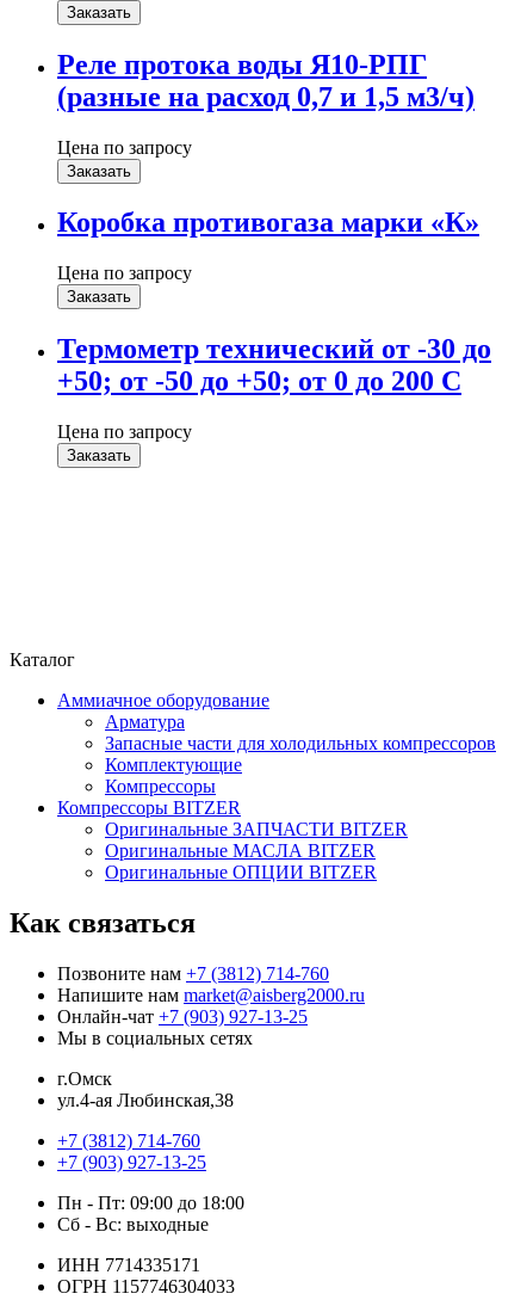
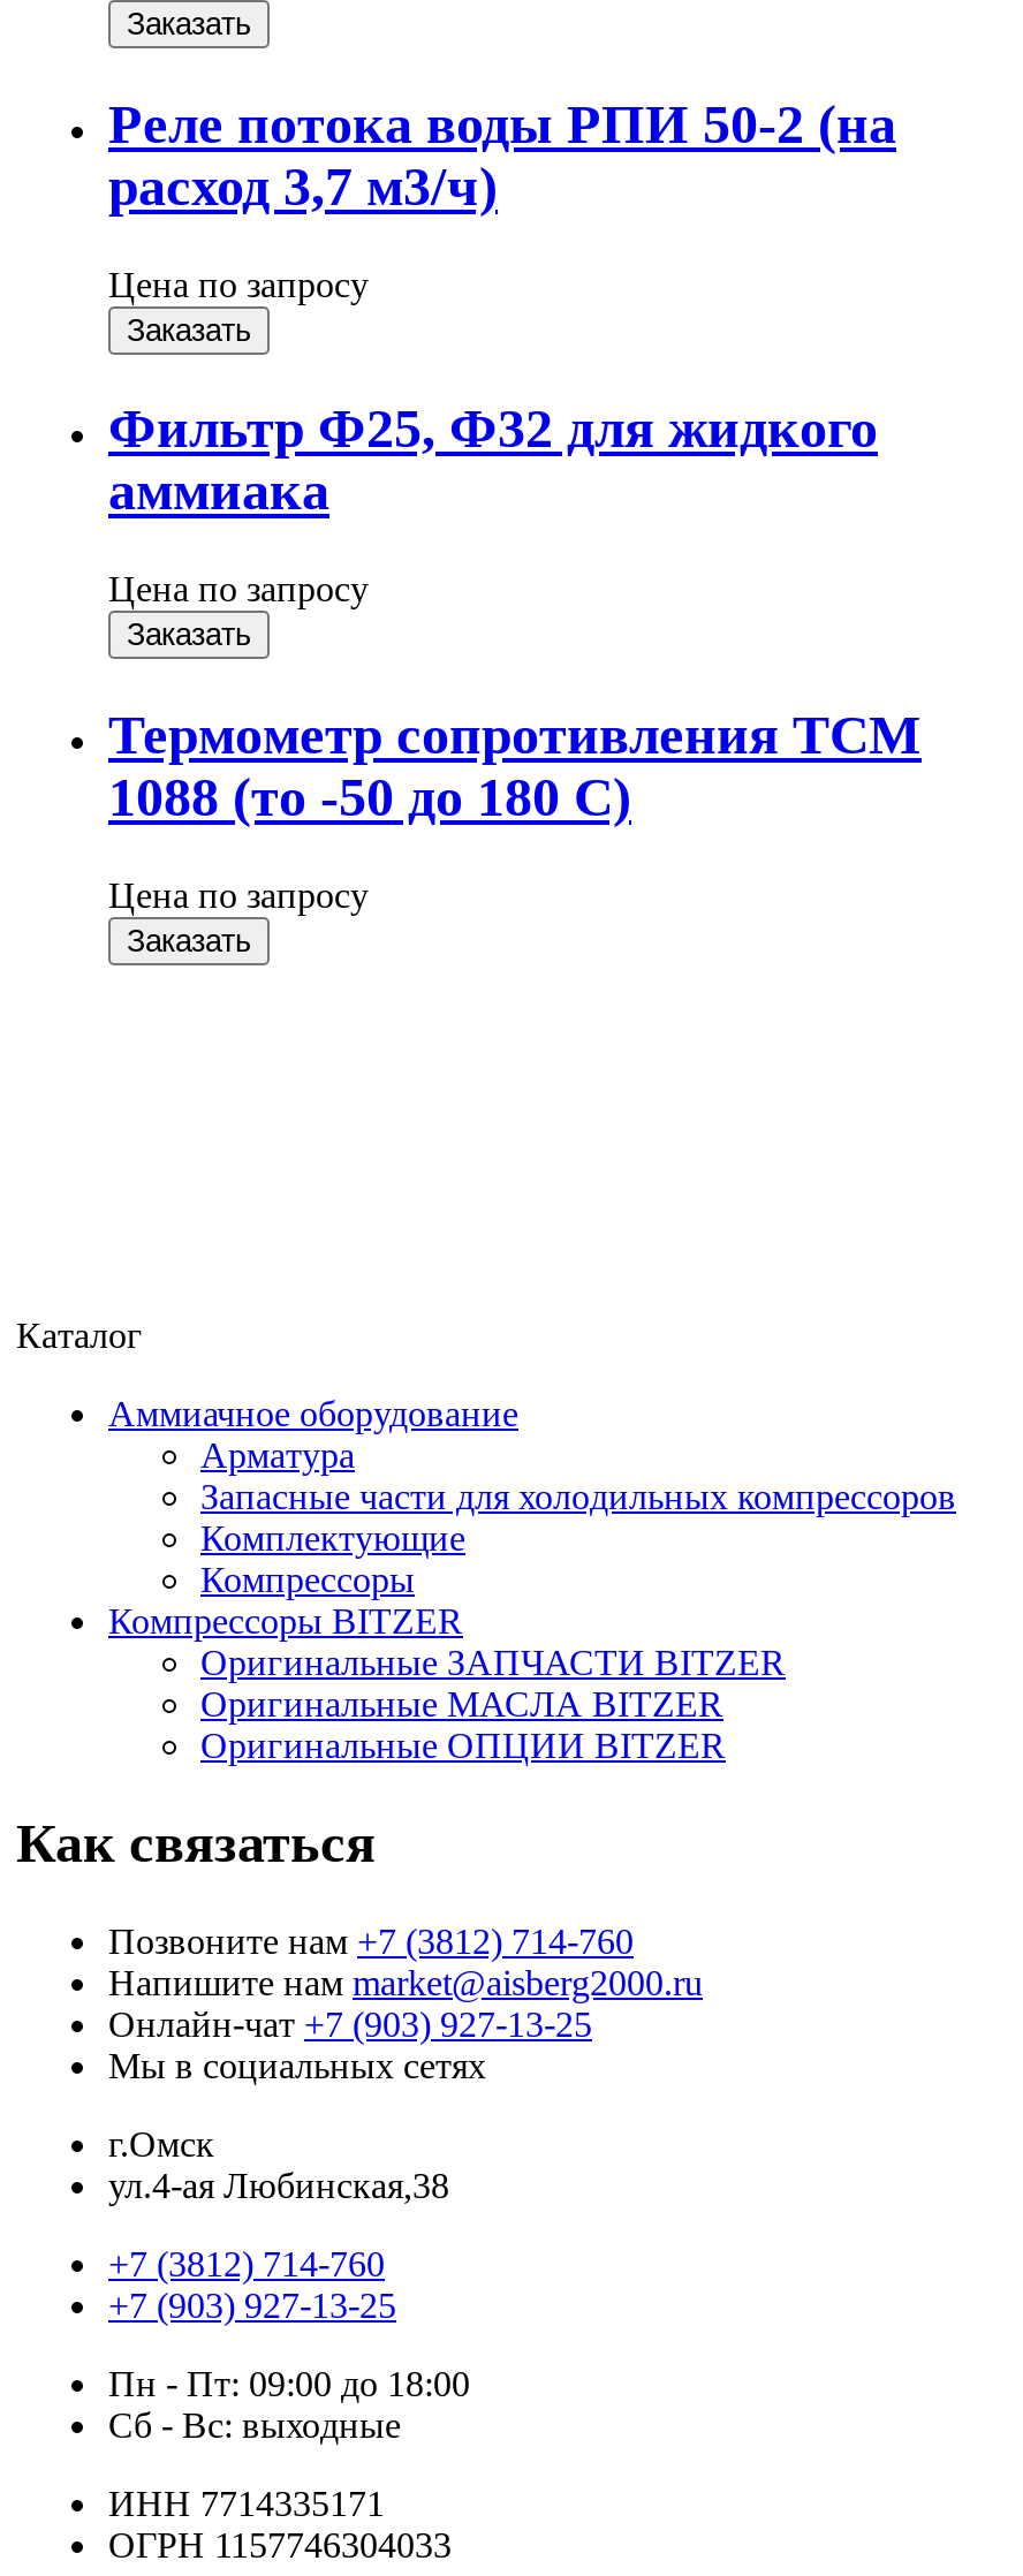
[57,48,475,112] Реле протока воды Я10-РПГ | (разные на расход 0,7 и 1,5 м3/ч) -> [108,94,896,216] Реле потока воды РПИ 50-2 (на | расход 3,7 м3/ч)
[57,207,479,238] Коробка противогаза марки «К» -> [108,400,878,522] Фильтр Ф25, Ф32 для жидкого | аммиака
[57,333,491,397] Термометр технический от -30 до | +50; от -50 до +50; от 0 до 200 С -> [108,706,922,828] Термометр сопротивления ТСМ | 1088 (то -50 до 180 С)

